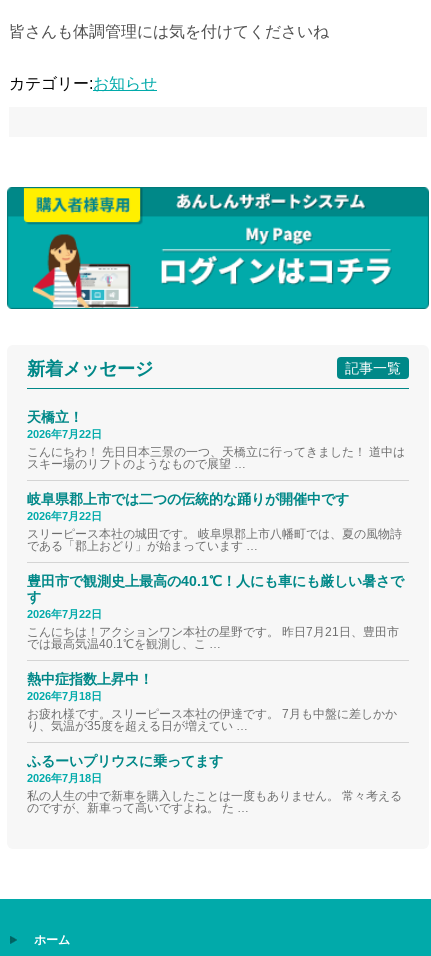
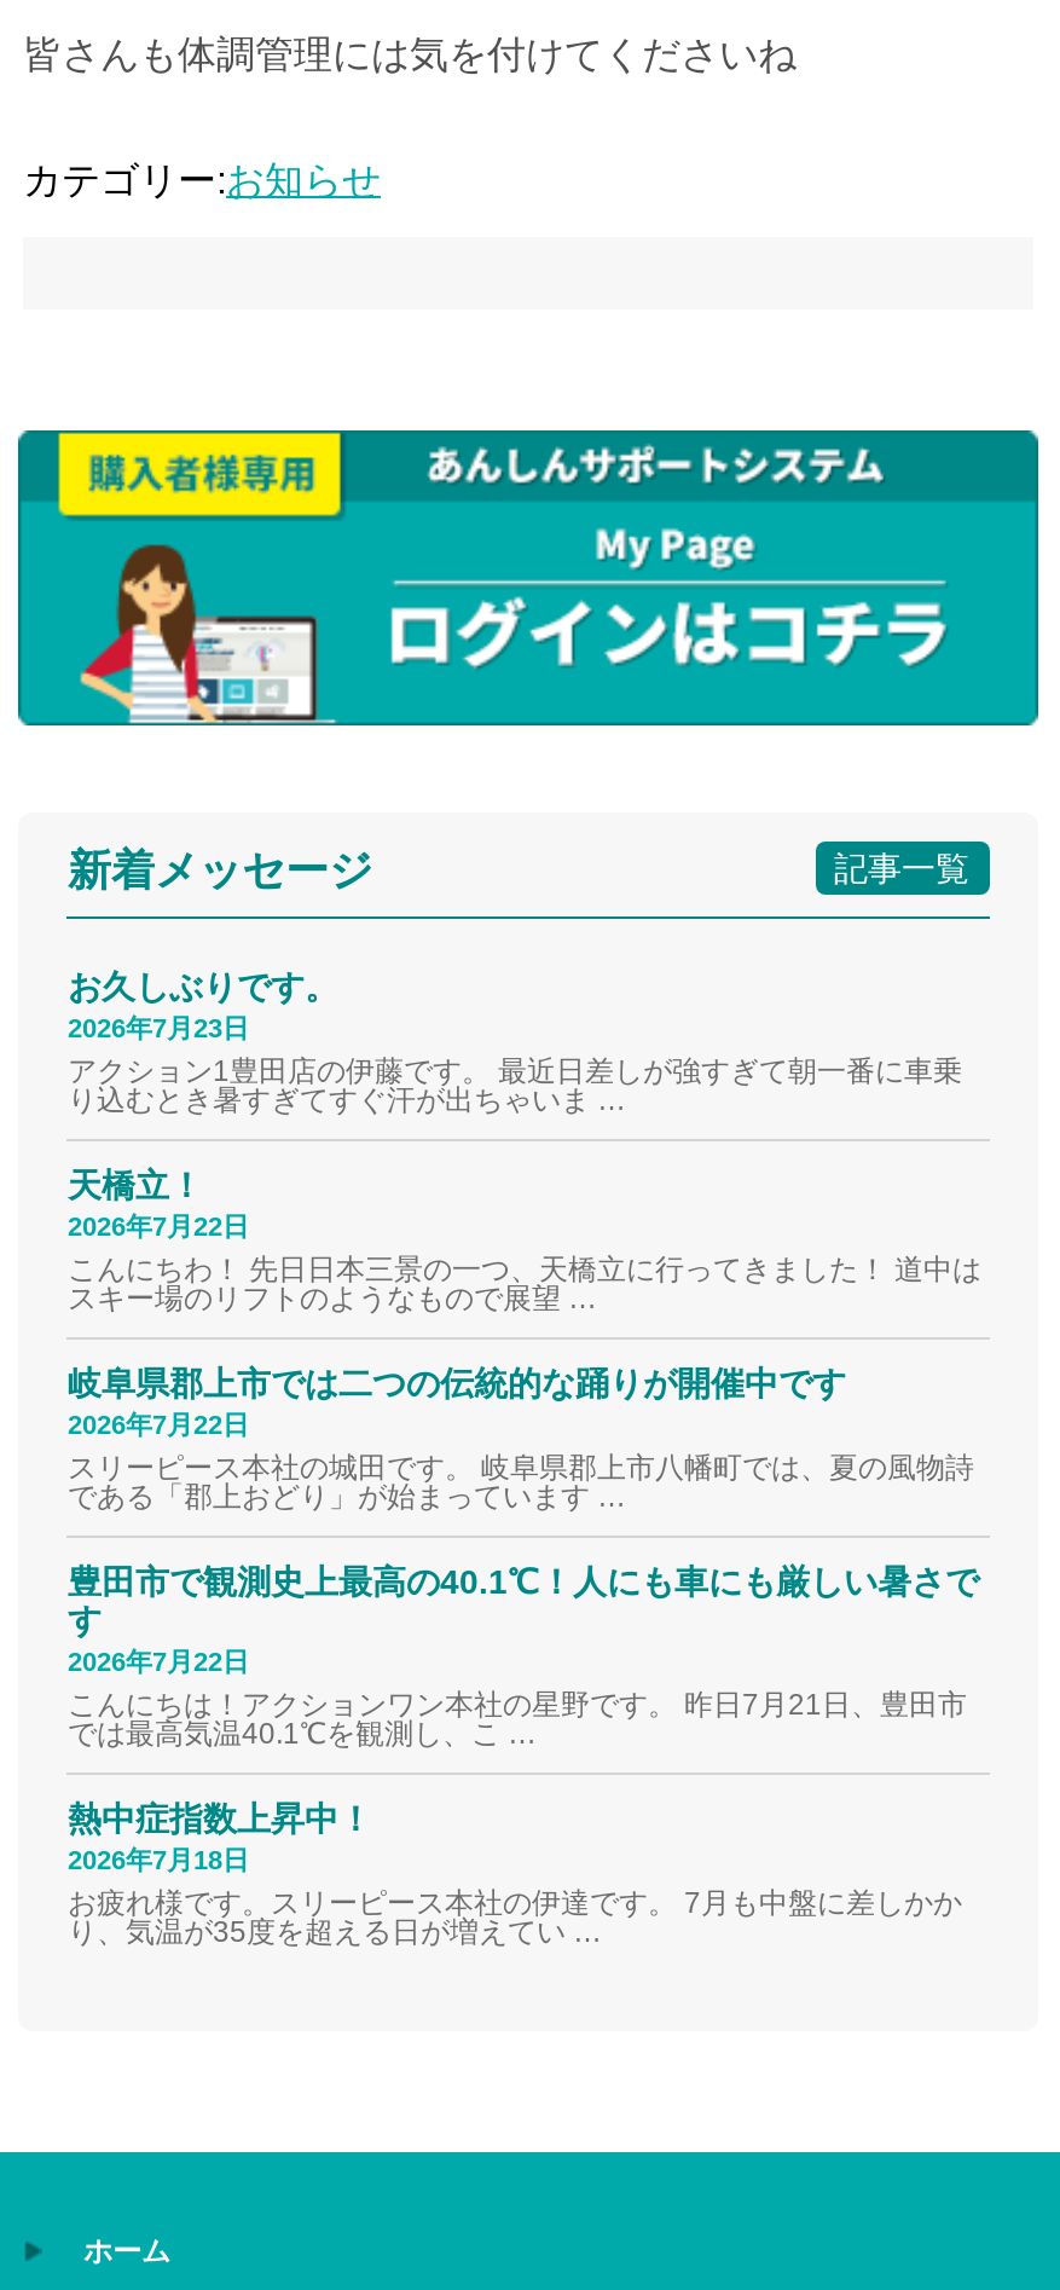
none -> [67,967,962,1117] お久しぶりです。 | 2026年7月23日 | アクション1豊田店の伊藤です。 最近日差しが強すぎて朝一番に車乗 | り込むとき暑すぎてすぐ汗が出ちゃいま …
moved [27,409,405,733] -> [67,1166,981,1949]: 天橋立！ | 2026年7月22日 | こんにちわ！ 先日日本三景の一つ、天橋立に行ってきました！ 道中は | ... | お疲れ様です。スリーピース本社の伊達です。 7月も中盤に差しかか | り、気温が35度を超える日が増えてい …
[27,753,402,815] ふるーいプリウスに乗ってます | 2026年7月18日 | 私の人生の中で新車を購入したことは一度もありません。 常々考える | のですが、新車って高いですよね。 た … -> none

